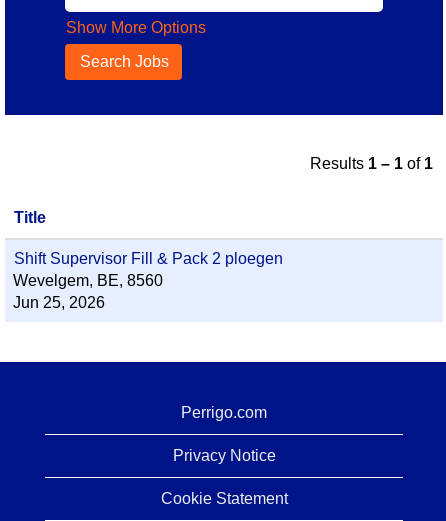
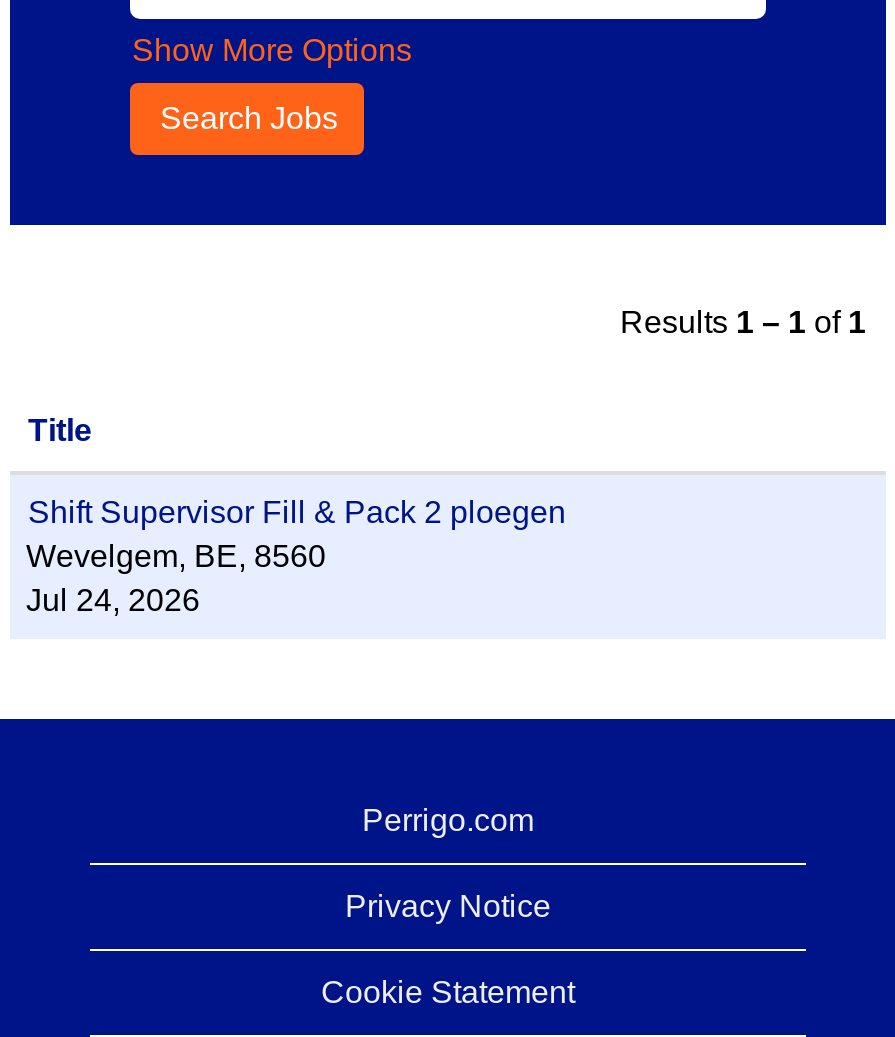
[13,294,105,311] Jun 25, 2026 -> [26,583,200,617] Jul 24, 2026

